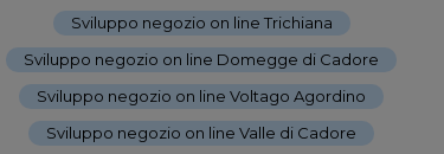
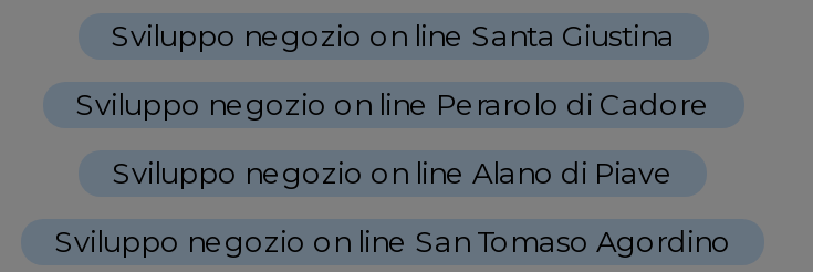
[70,13,332,32] Sviluppo negozio on line Trichiana -> [111,17,675,52] Sviluppo negozio on line Santa Giustina
[24,49,379,68] Sviluppo negozio on line Domegge di Cadore -> [75,85,710,121] Sviluppo negozio on line Perarolo di Cadore
[37,86,366,105] Sviluppo negozio on line Voltago Agordino -> [112,154,674,189] Sviluppo negozio on line Alano di Piave
[46,123,356,142] Sviluppo negozio on line Valle di Cadore -> [54,222,731,258] Sviluppo negozio on line San Tomaso Agordino

